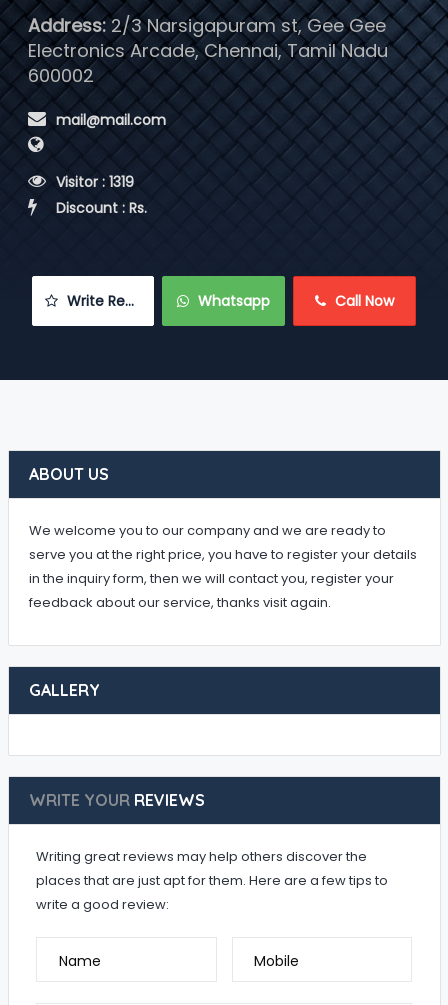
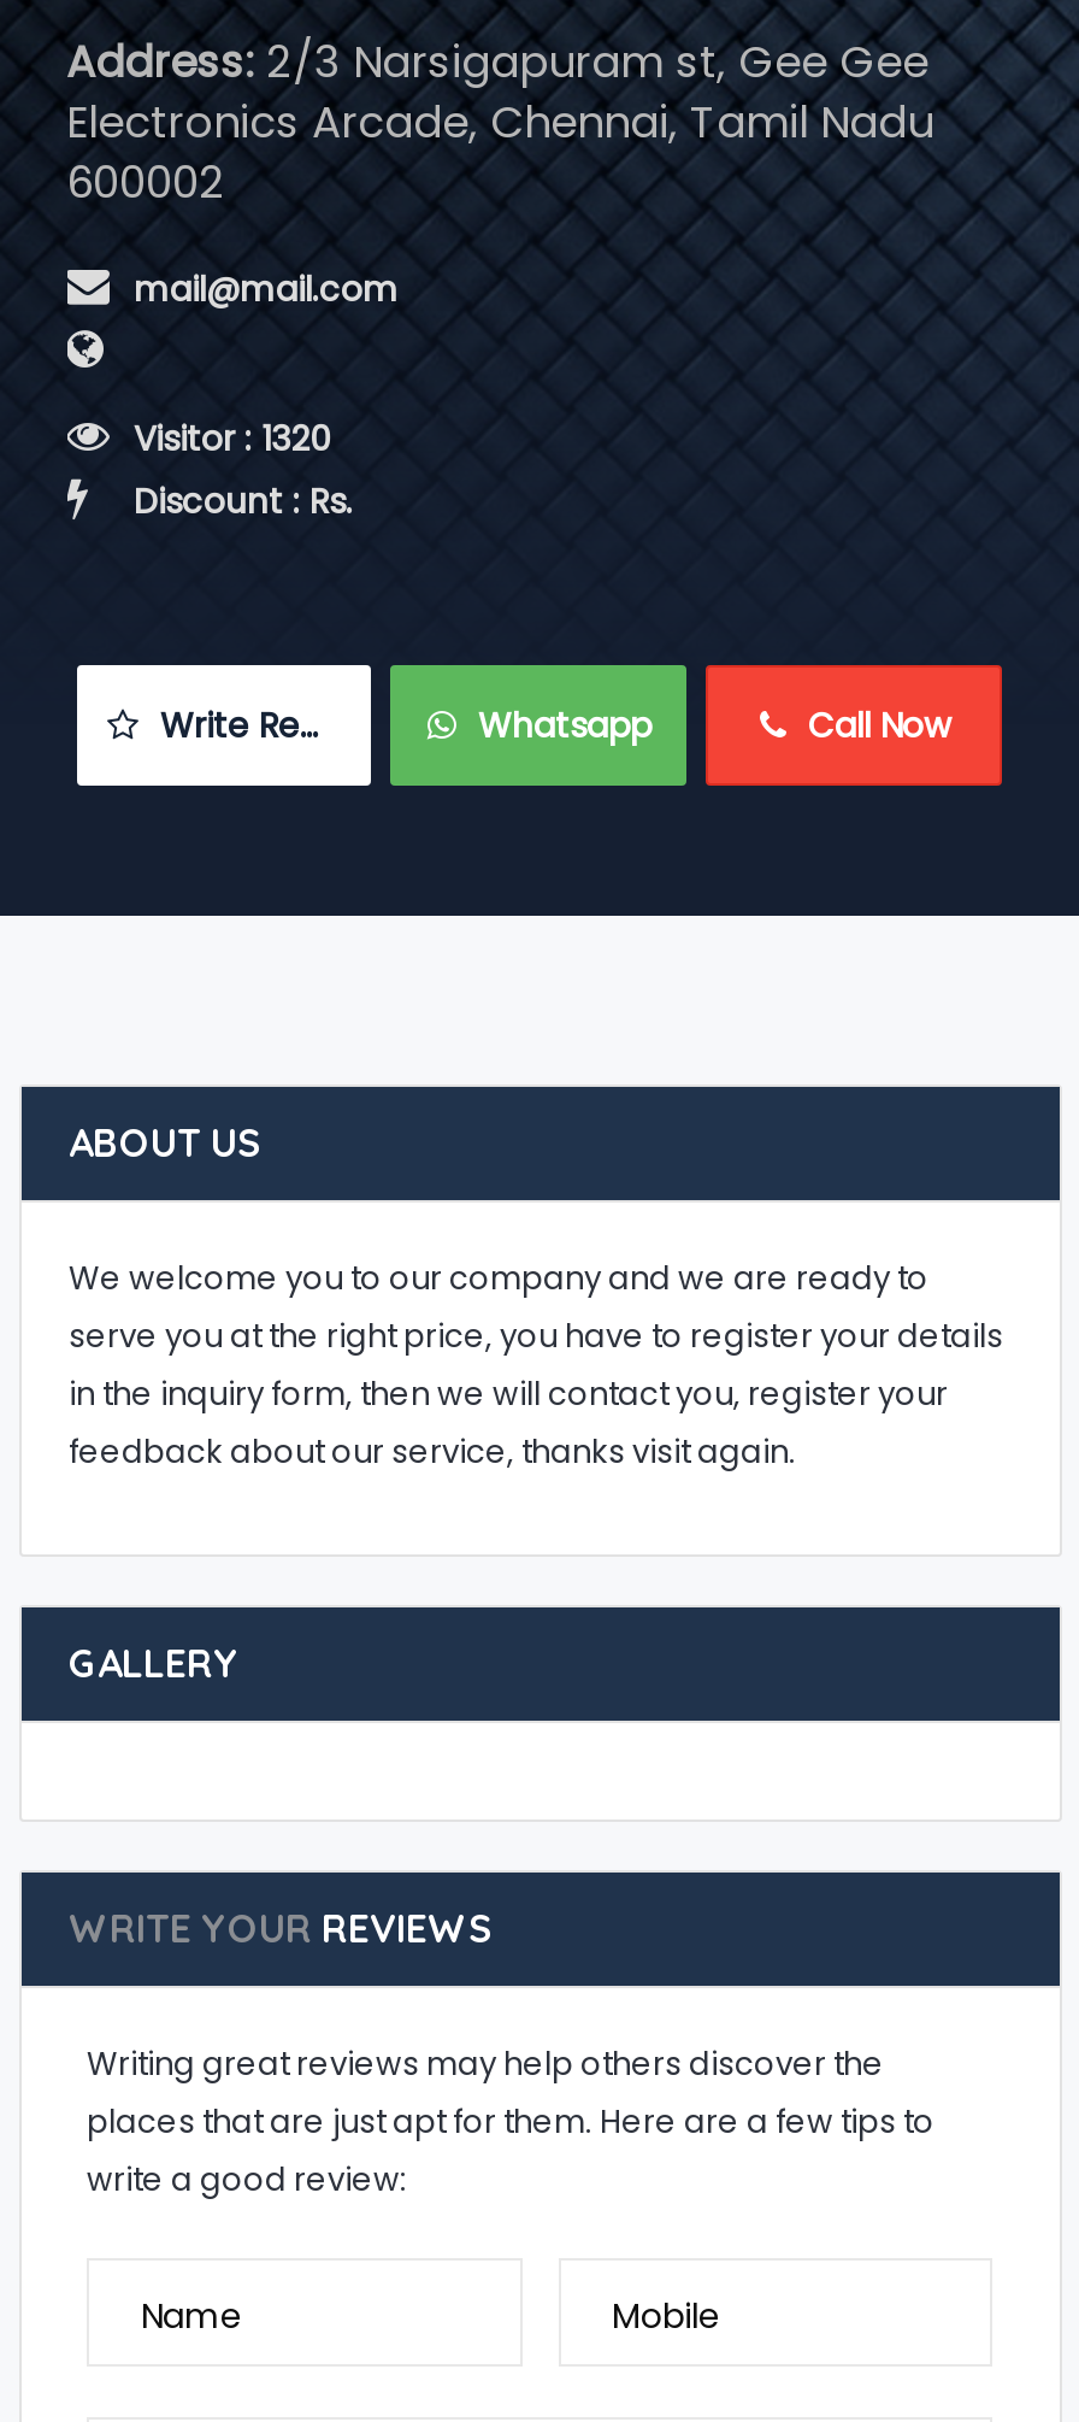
[51,172,133,192] Visitor : 1319 -> [124,415,331,463] Visitor : 1320

